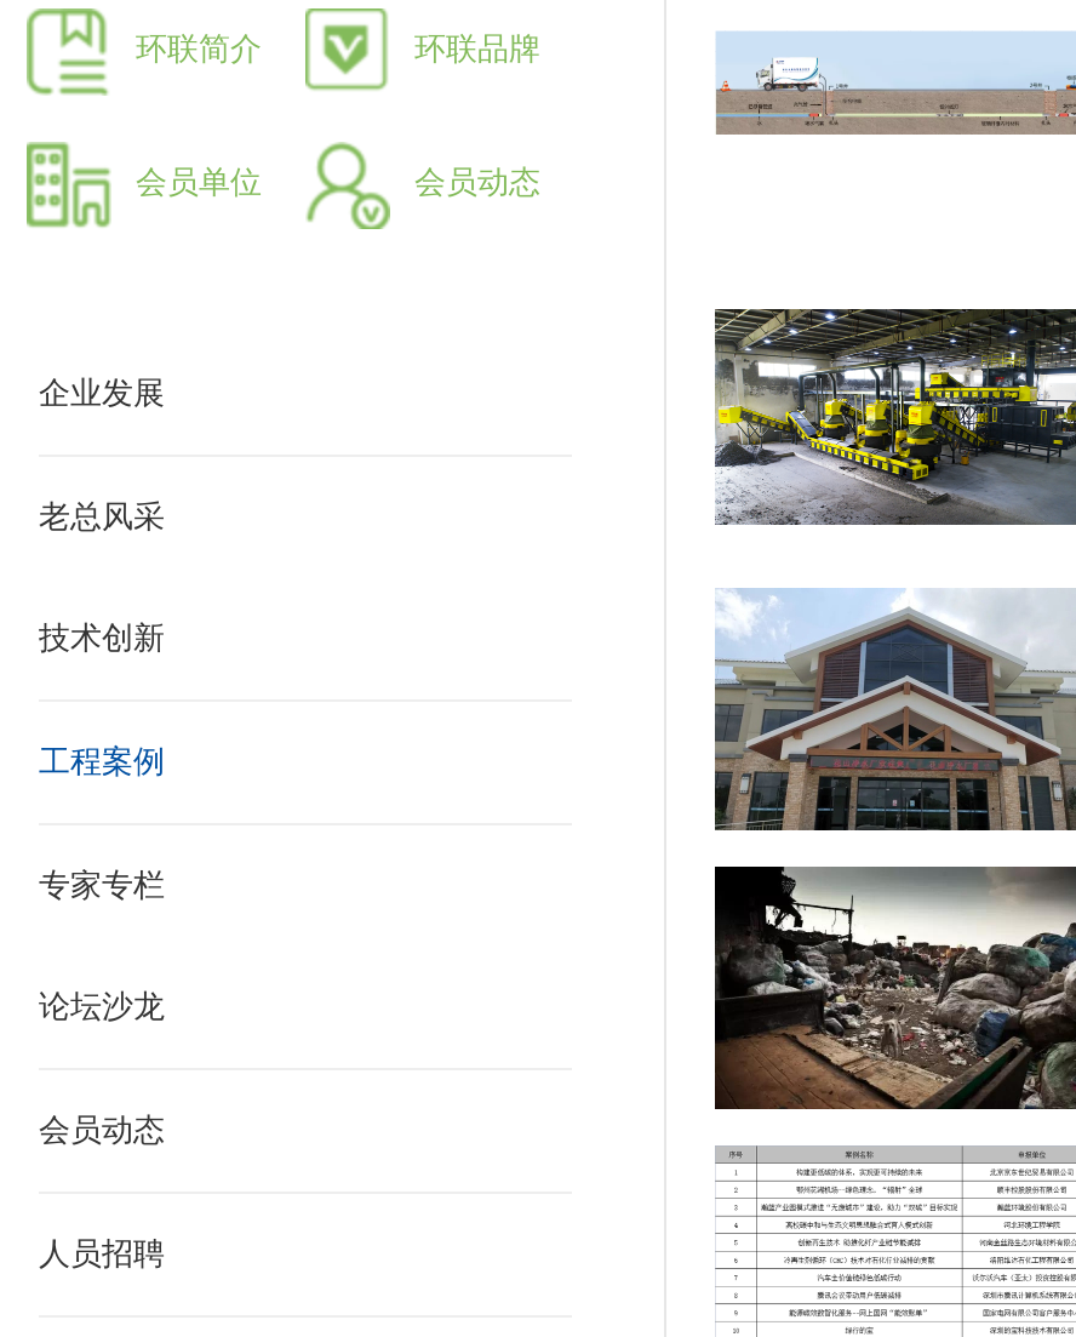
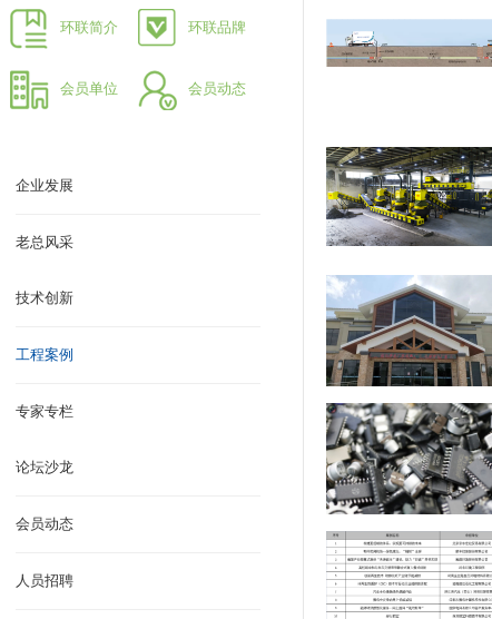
[712,864,1069,1112] [image] -> [325,402,489,515] [image]

